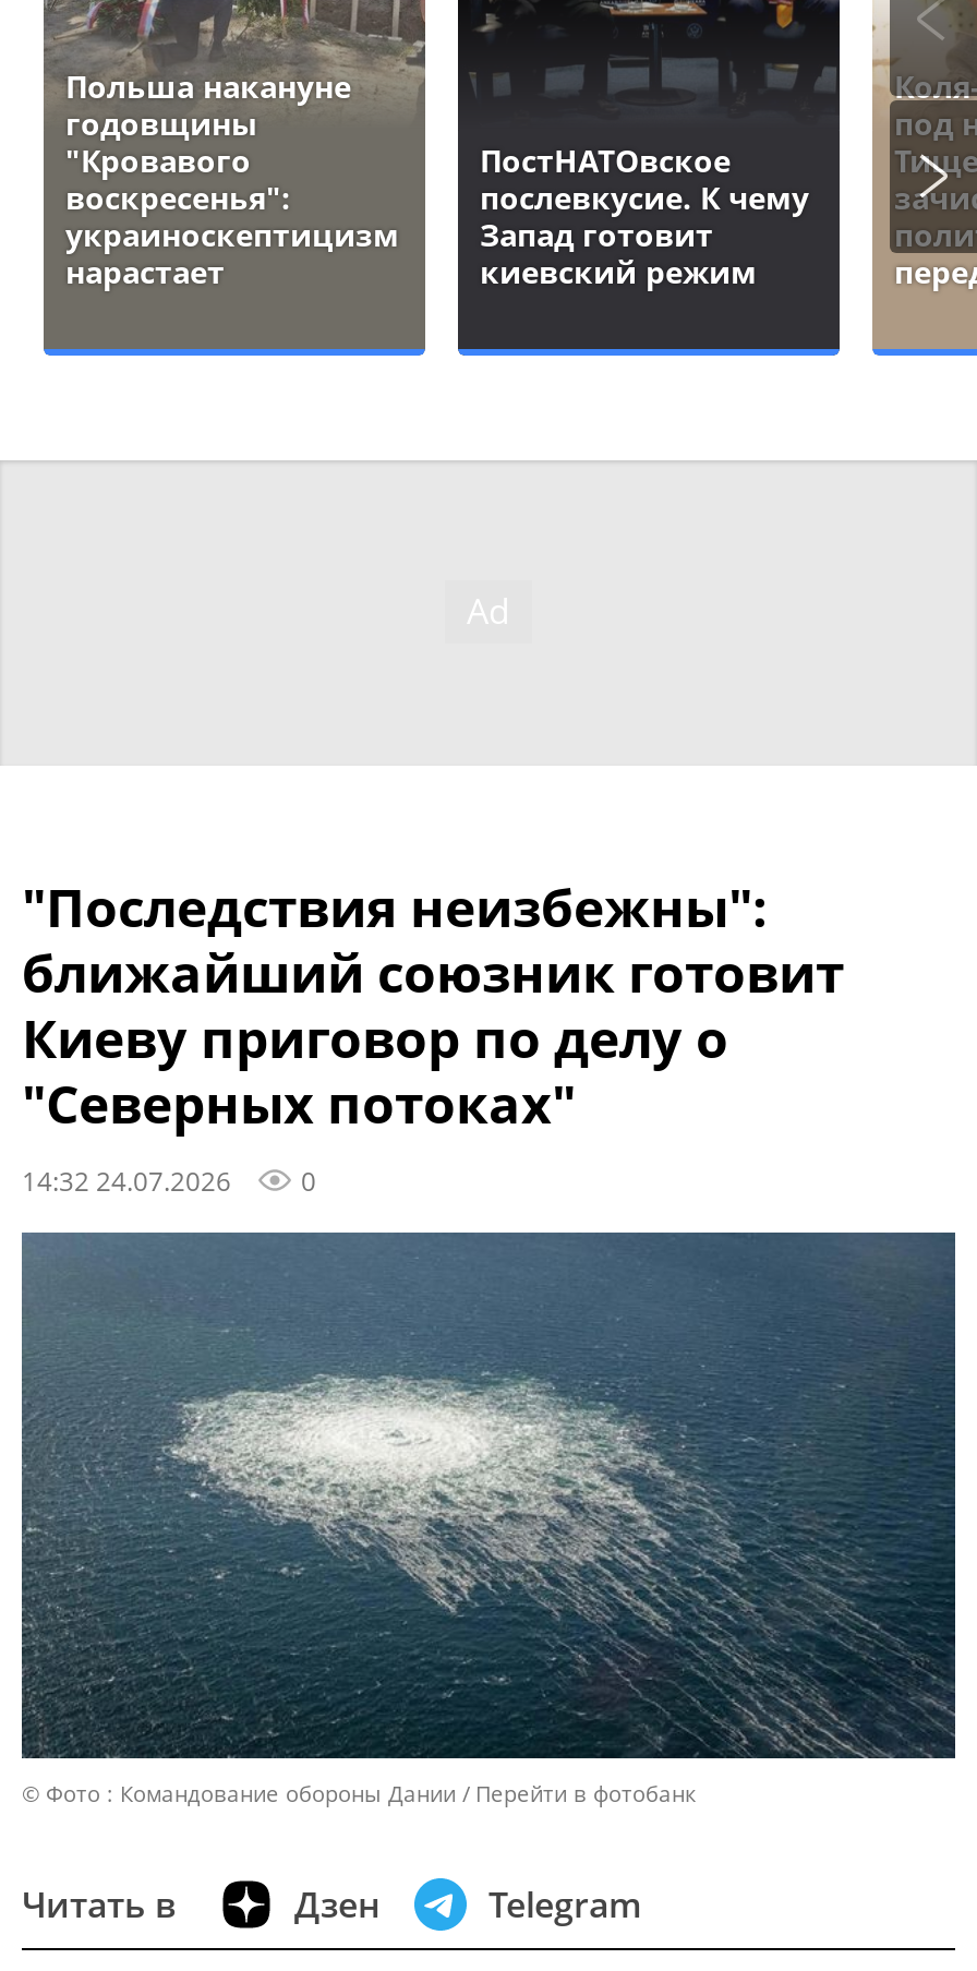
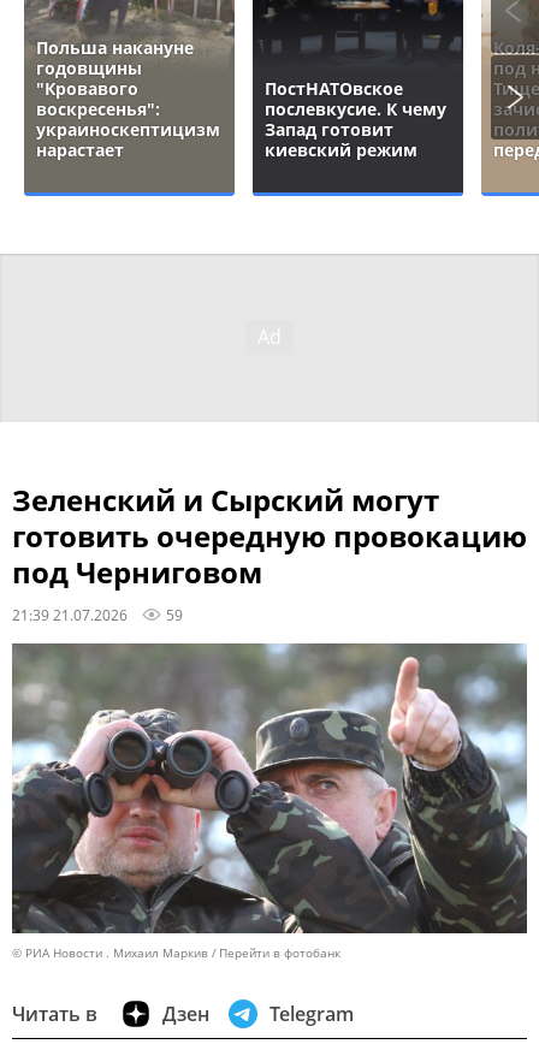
[22,870,844,1197] "Последствия неизбежны": | ближайший союзник готовит | Киеву приговор по делу о | "Северных потоках" | 14:32 24.07.2026 | 0 -> [12,480,527,624] Зеленский и Сырский могут | готовить очередную провокацию | под Черниговом | 21:39 21.07.2026 | 59
[20,1230,955,1807] [image] | © Фото : Командование обороны Дании -> [12,643,527,960] [image] | © РИА Новости . Михаил Маркив

